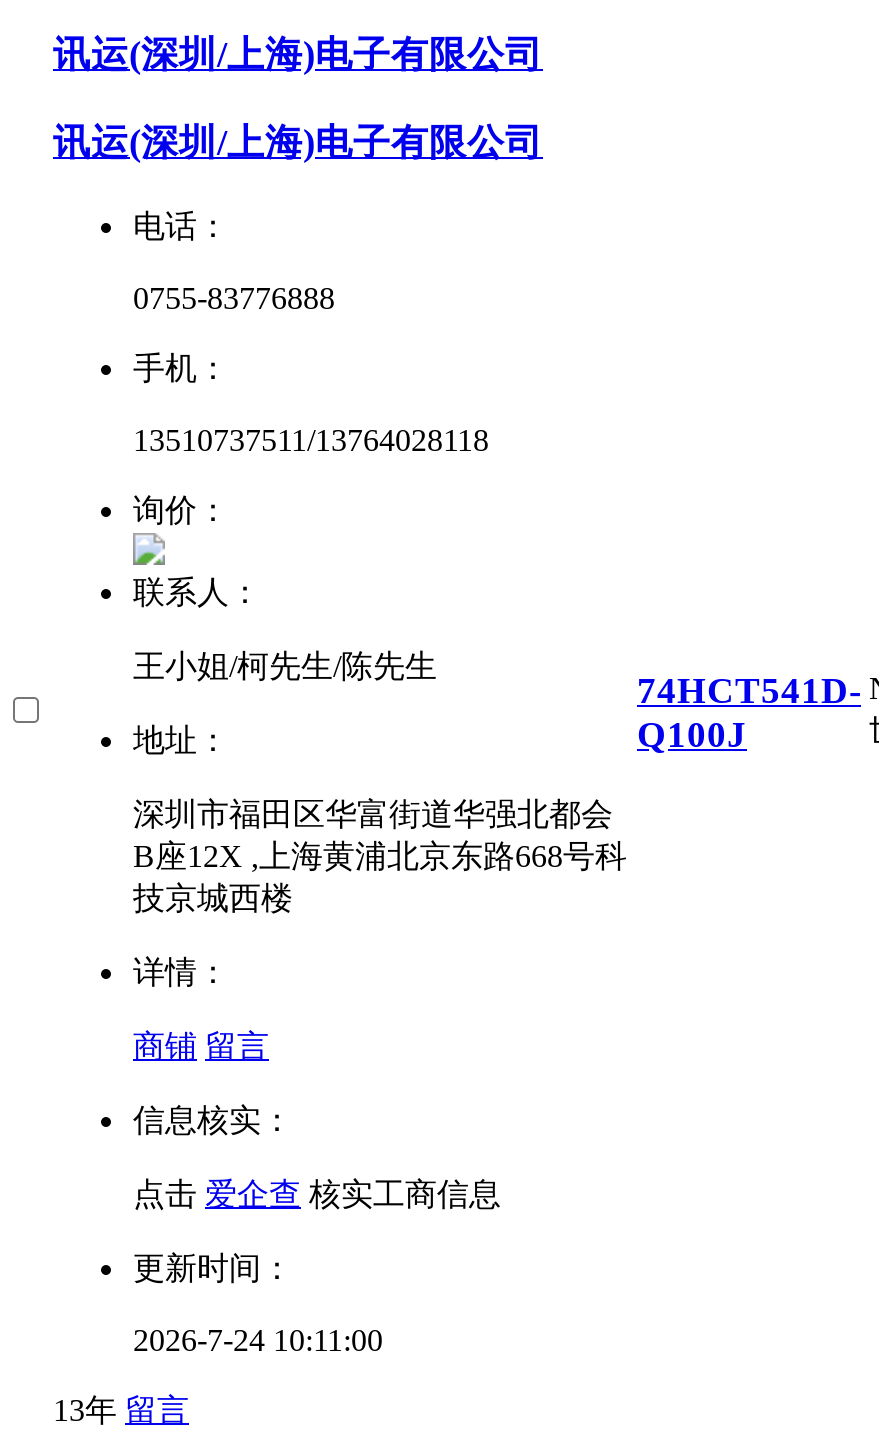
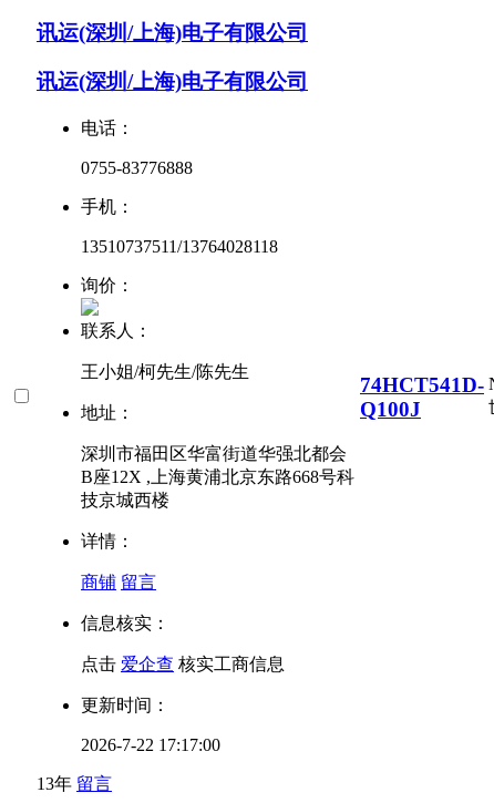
[133,1323,383,1357] 2026-7-24 10:11:00 -> [81,736,220,754] 2026-7-22 17:17:00

